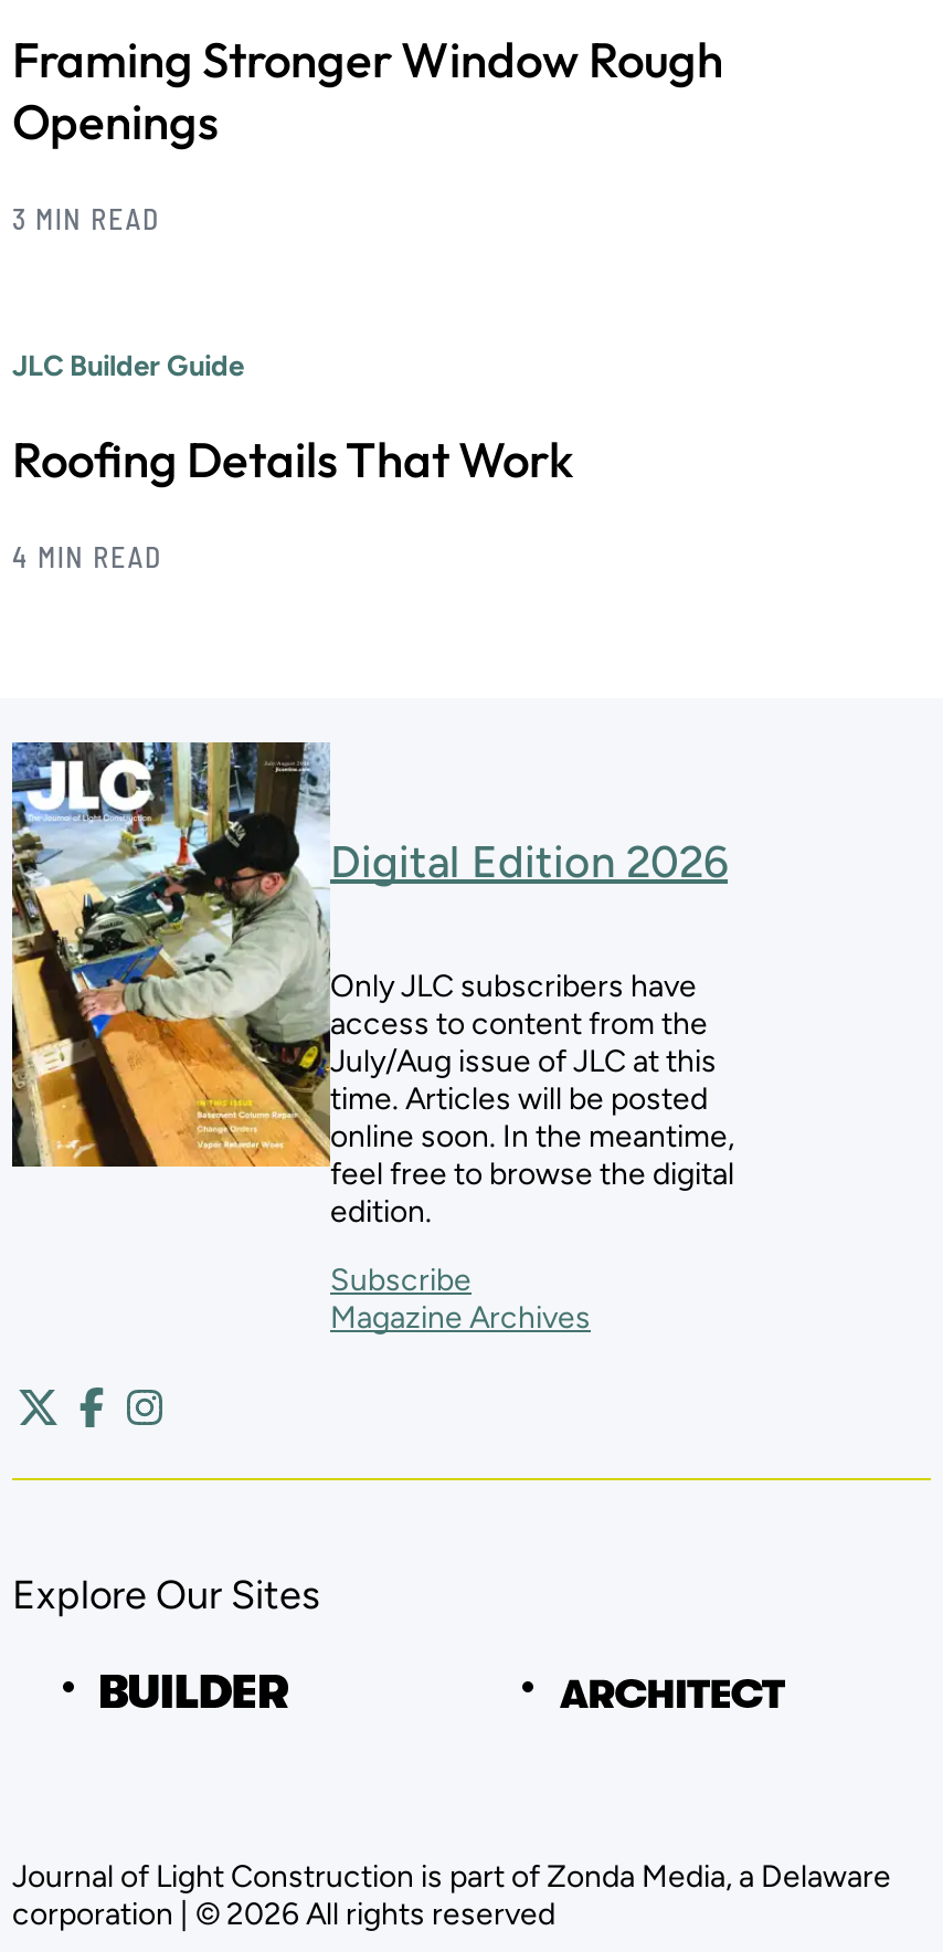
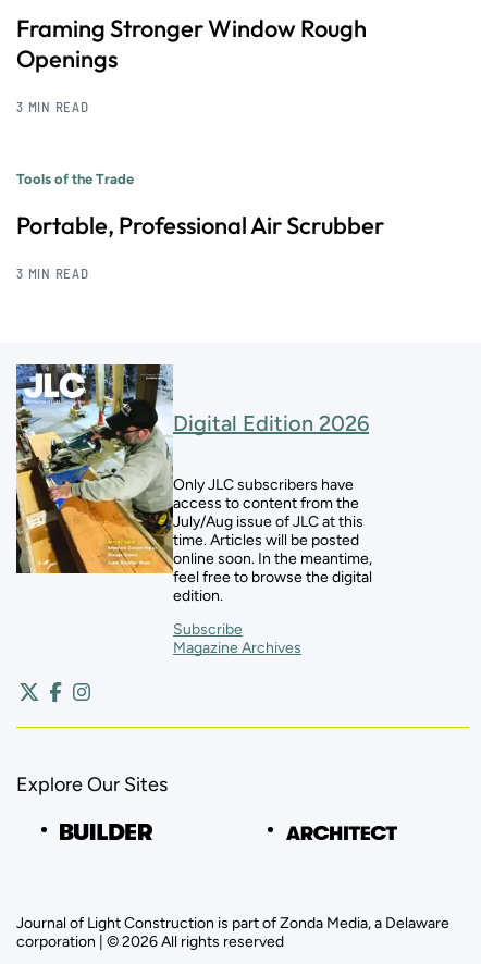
[12,349,244,382] JLC Builder Guide -> [16,171,134,187] Tools of the Trade
[12,428,573,490] Roofing Details That Work -> [16,210,384,240] Portable, Professional Air Scrubber
[12,539,162,574] 4 MIN READ -> [16,264,89,282] 3 MIN READ

